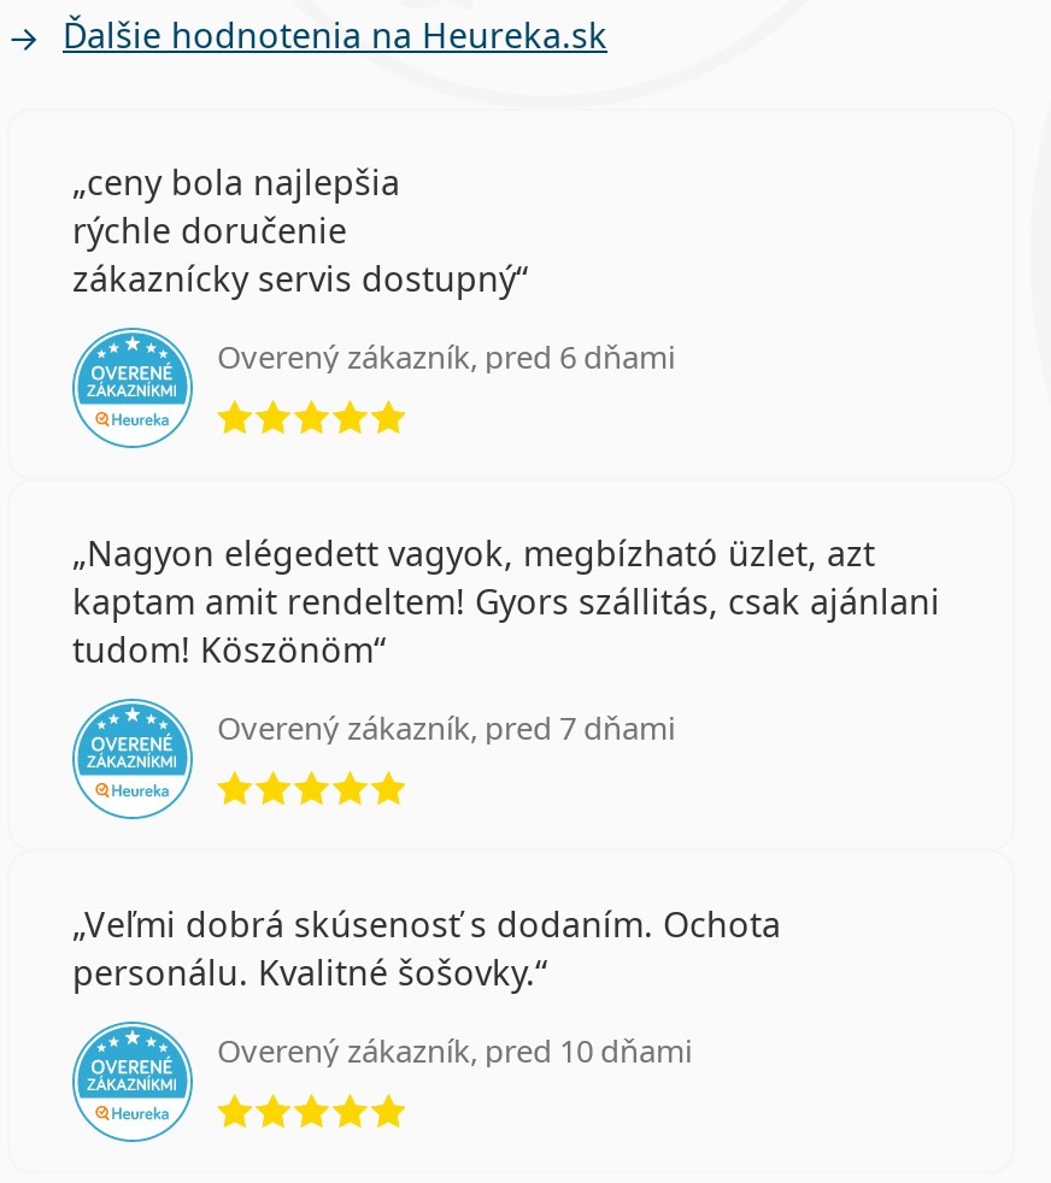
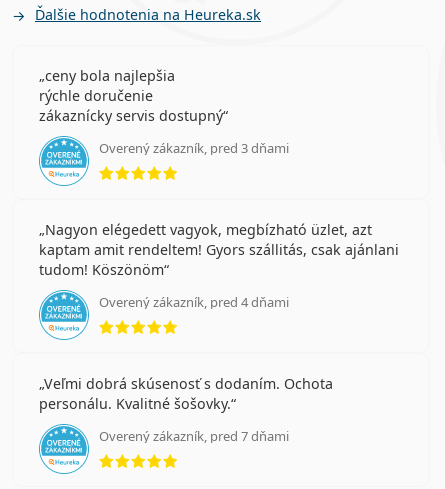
[217,335,675,378] Overený zákazník, pred 6 dňami -> [99,139,289,157] Overený zákazník, pred 3 dňami
none -> [99,293,289,311] Overený zákazník, pred 4 dňami
moved [217,706,675,749] -> [99,427,289,445]: Overený zákazník, pred 7 dňami
[217,1029,692,1072] Overený zákazník, pred 10 dňami -> none

